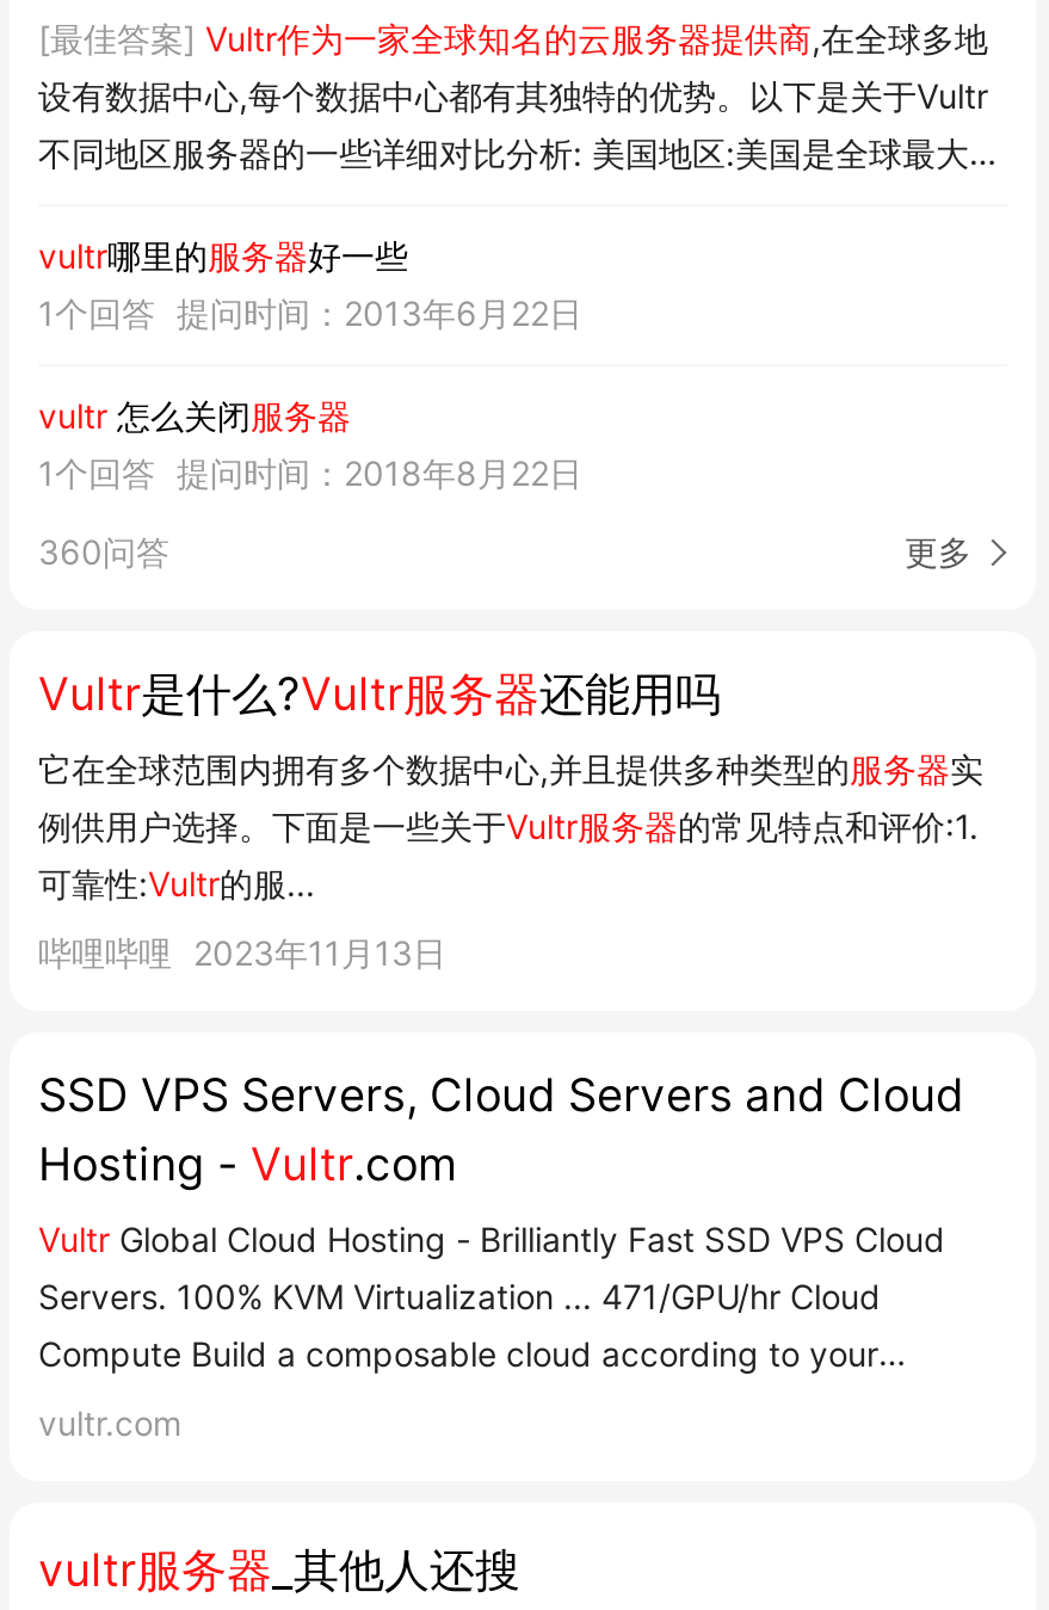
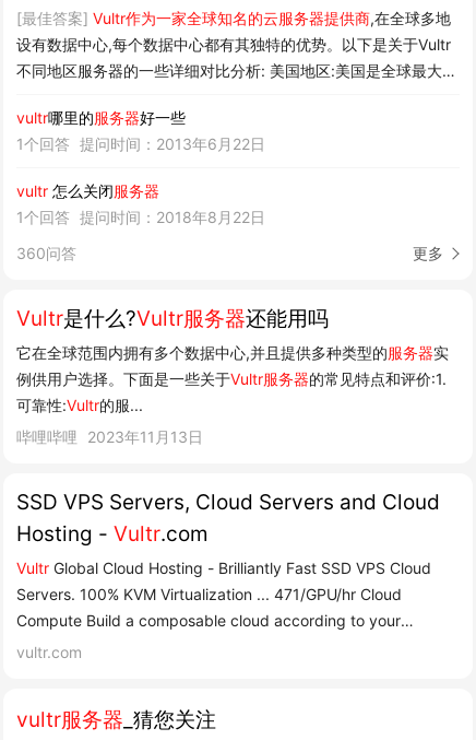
[38,1541,520,1596] vultr服务器_其他人还搜 -> [16,708,216,733] vultr服务器_猜您关注

